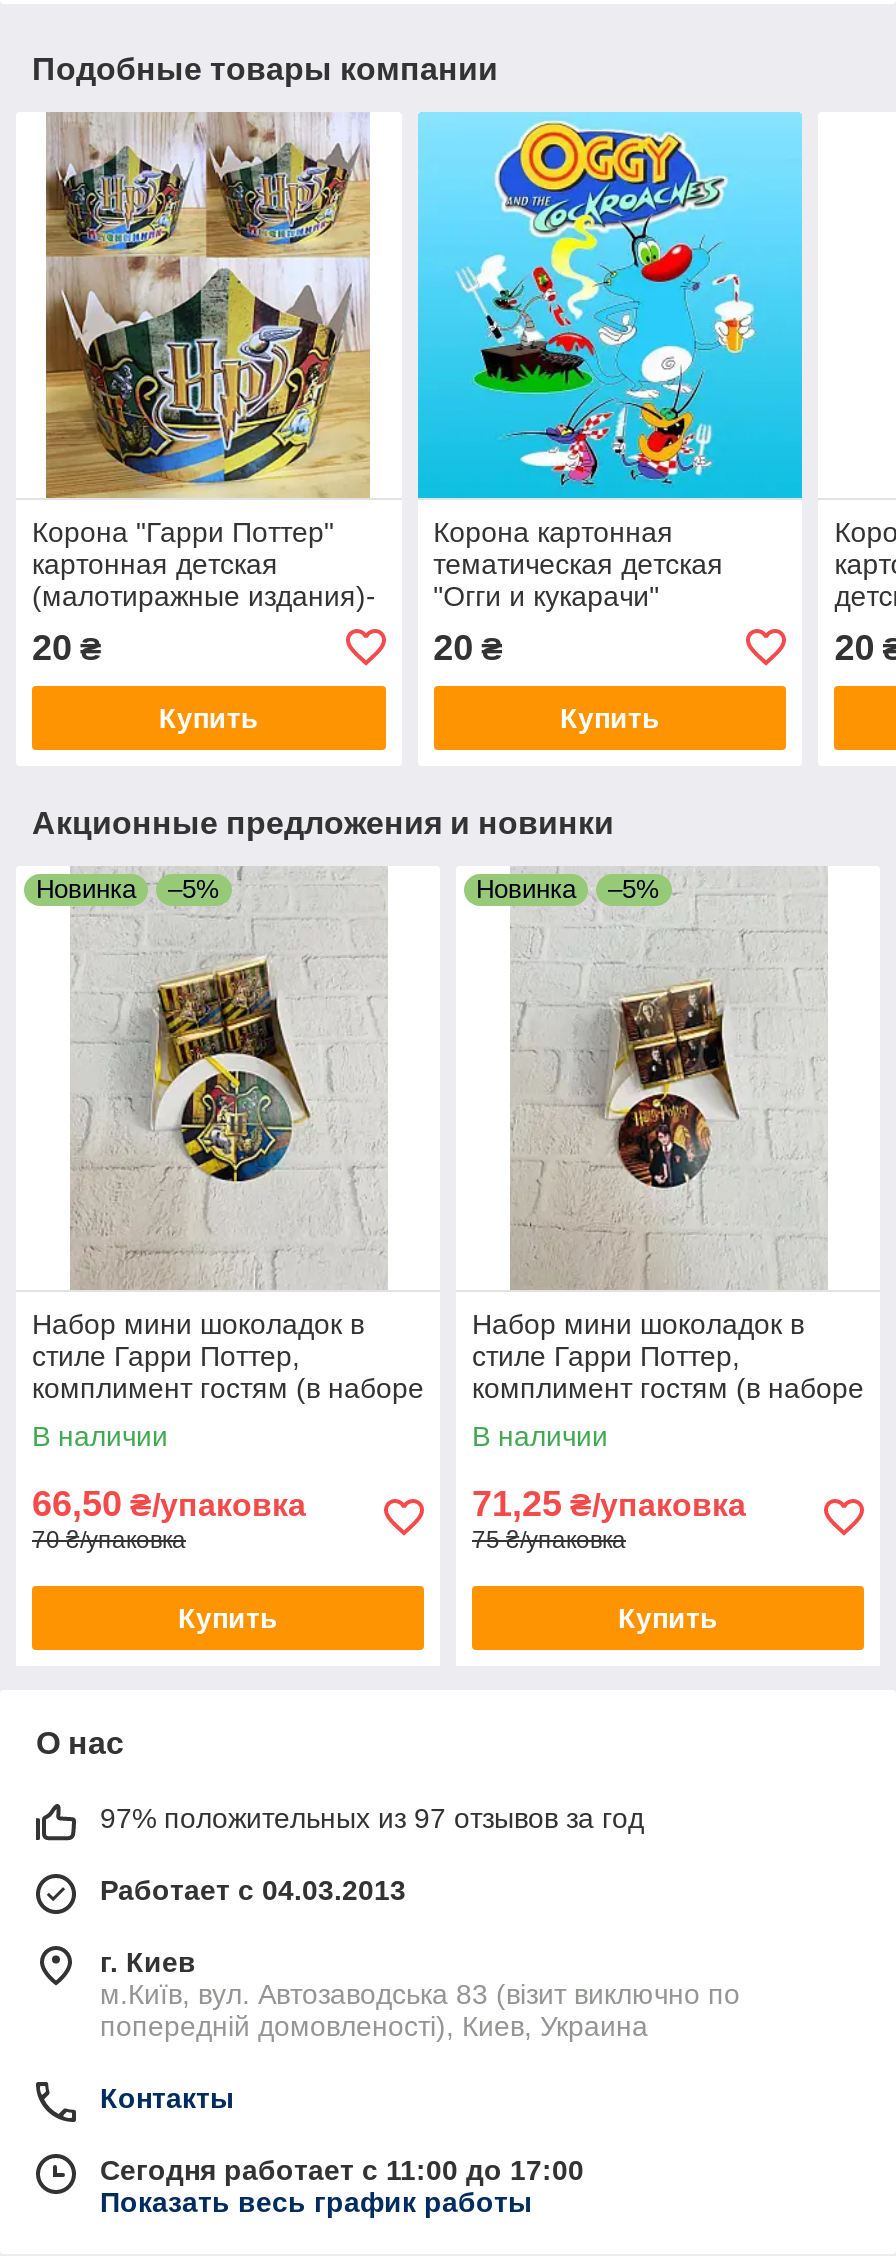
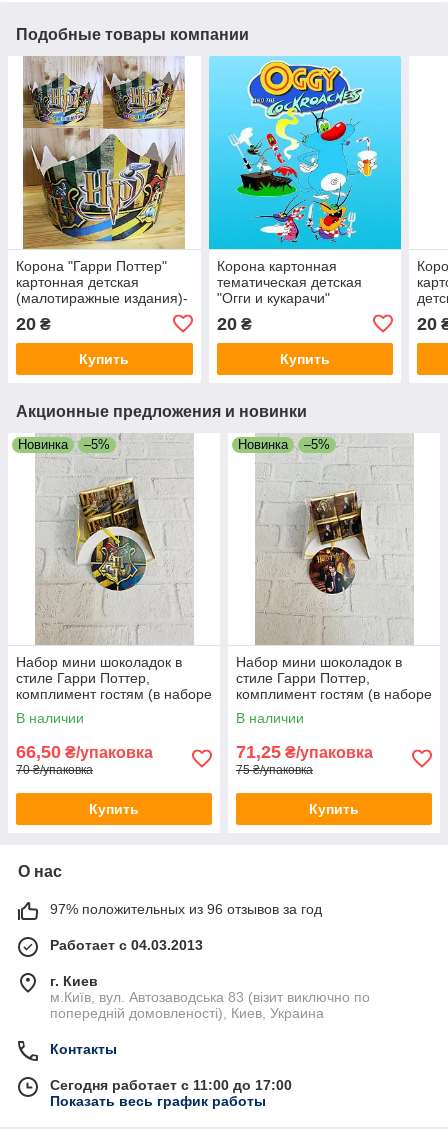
[100,1802,644,1834] 97% положительных из 97 отзывов за год -> [50,901,322,917] 97% положительных из 96 отзывов за год

